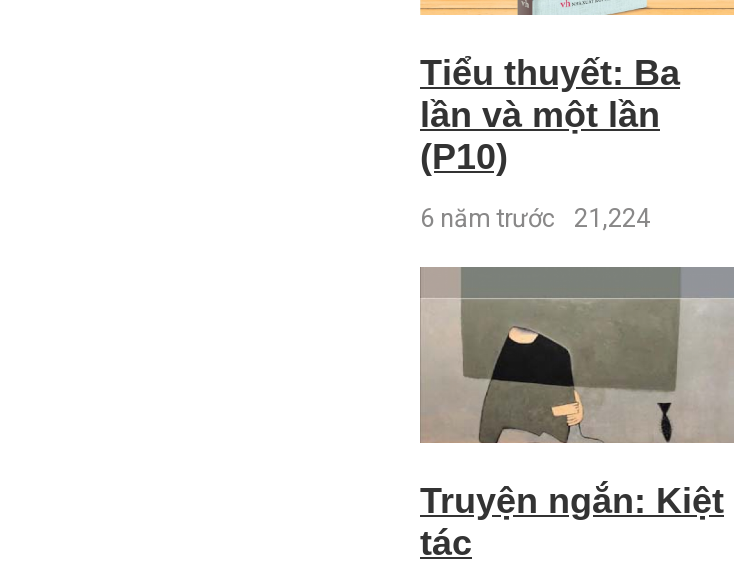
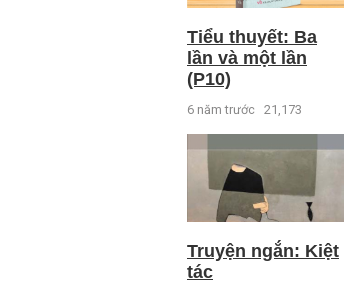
[420,203,650,233] 6 năm trước 21,224 -> [187,101,302,116] 6 năm trước 21,173

